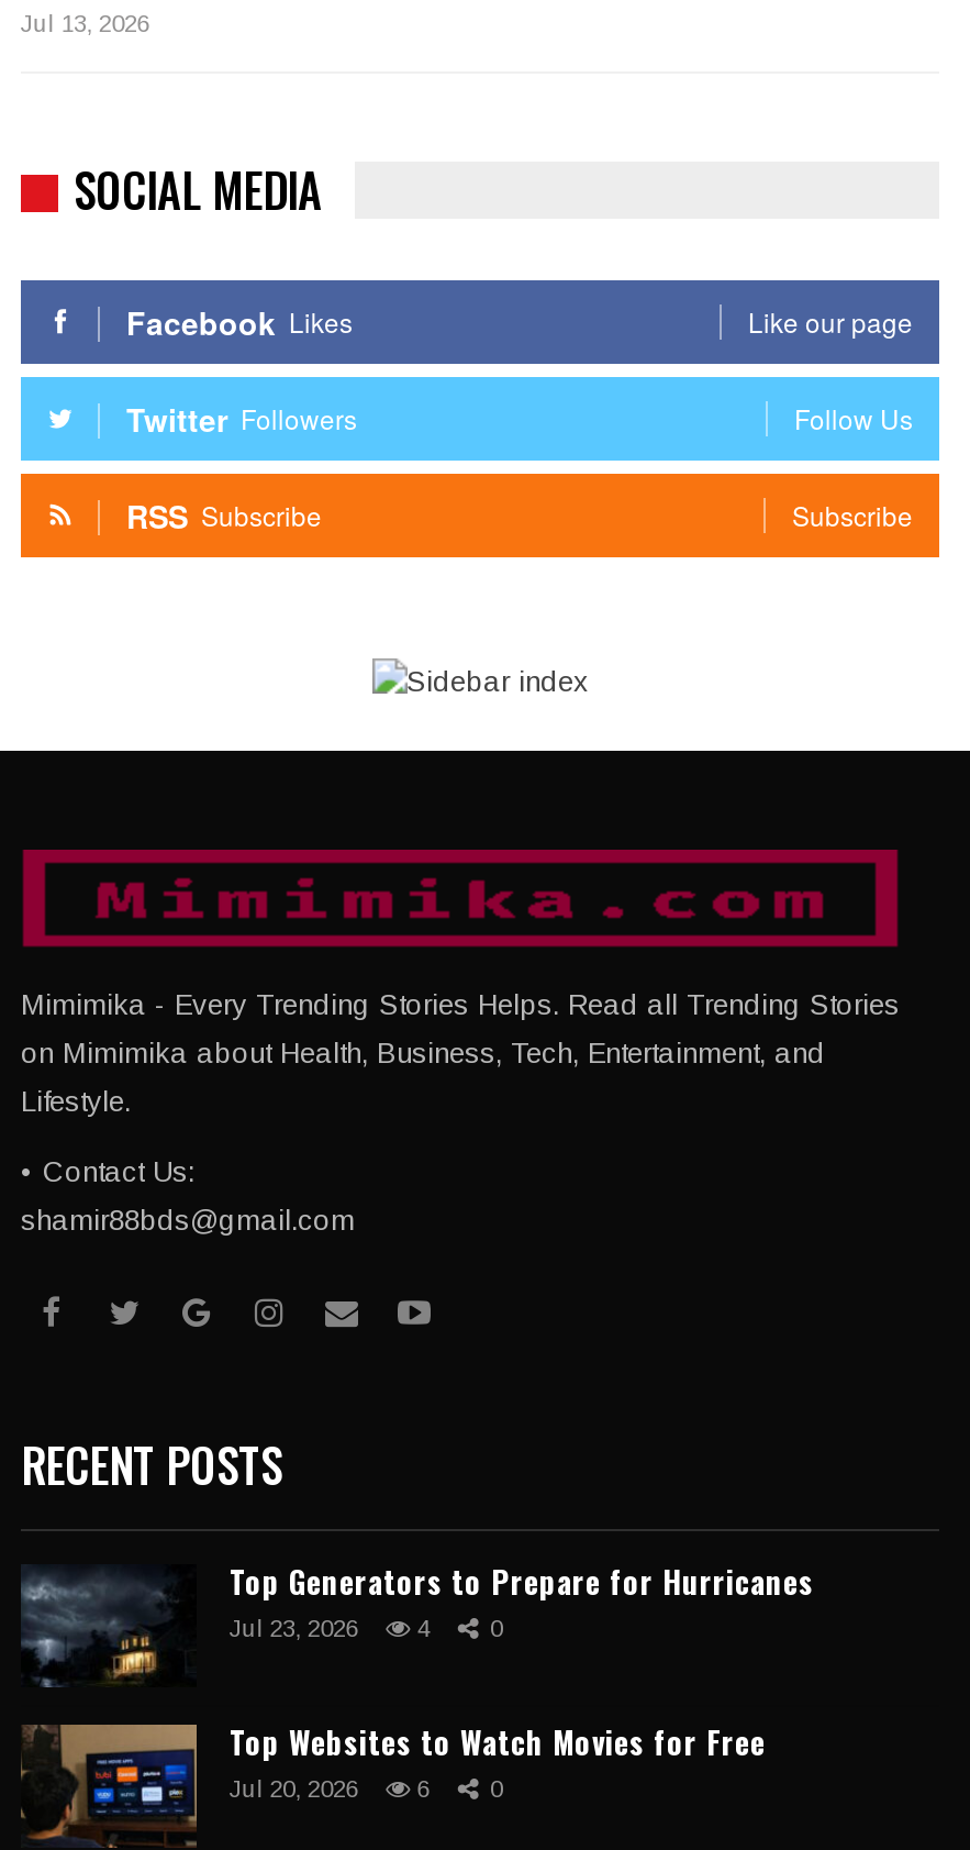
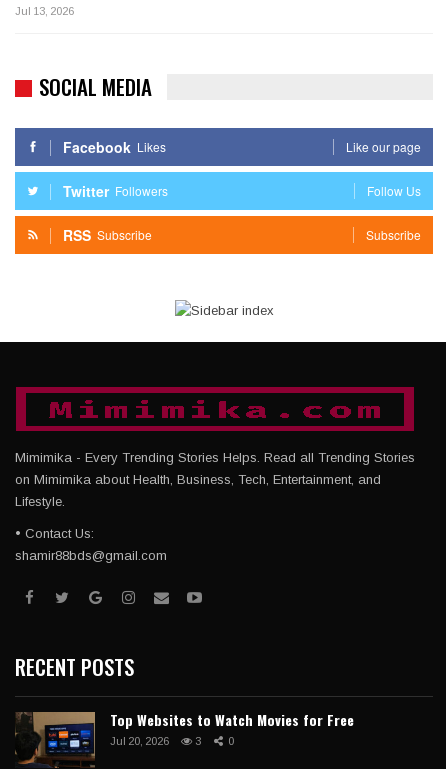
[21,1558,814,1687] [image] | Top Generators to Prepare for Hurricanes | Jul 23, 2026 | 4 | 0 -> none
[417,1776,430,1802] 6 -> [195,735,201,747] 3

